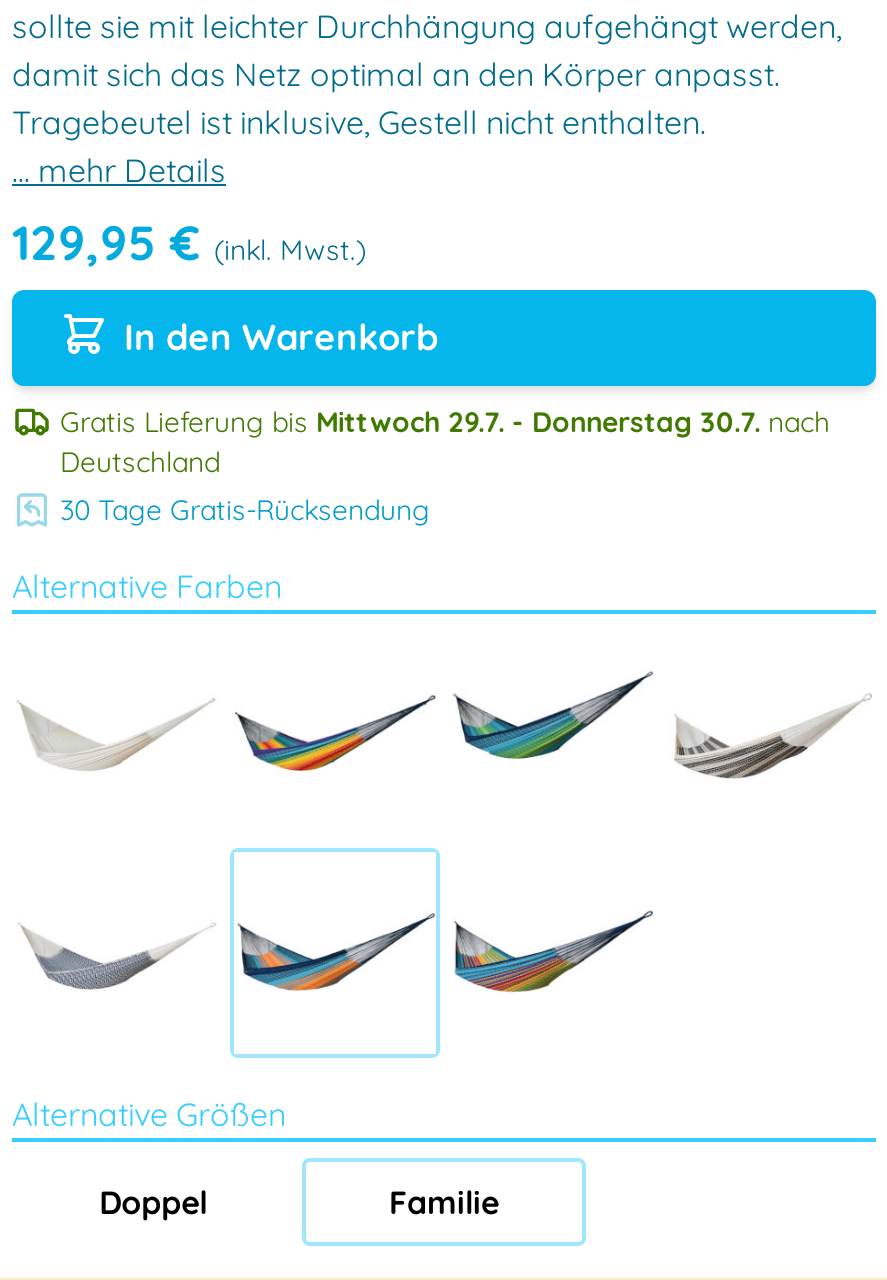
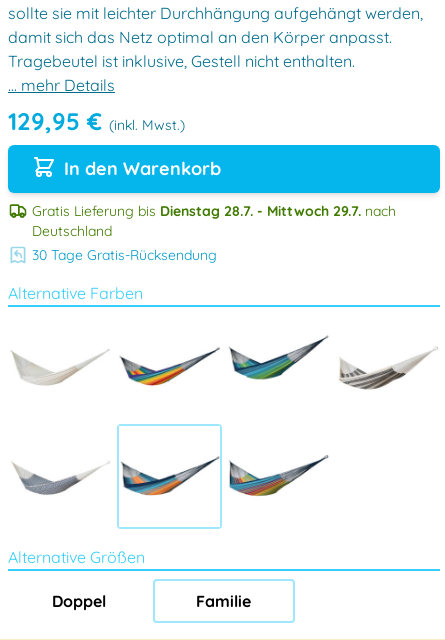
[60,404,830,440] Gratis Lieferung bis Mittwoch 29.7. - Donnerstag 30.7. nach -> [32,202,396,220] Gratis Lieferung bis Dienstag 28.7. - Mittwoch 29.7. nach

